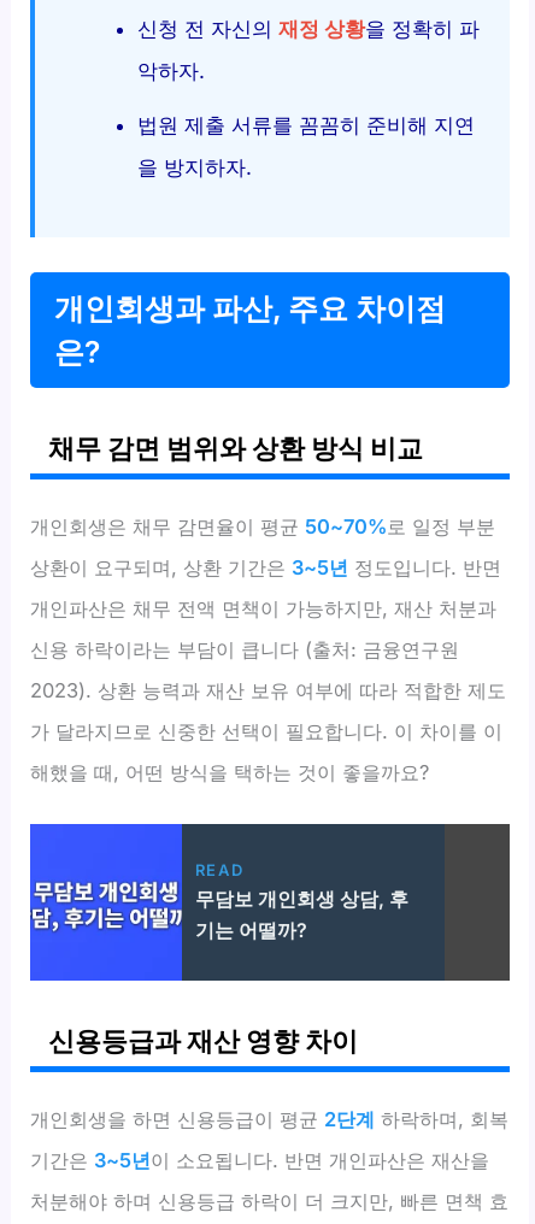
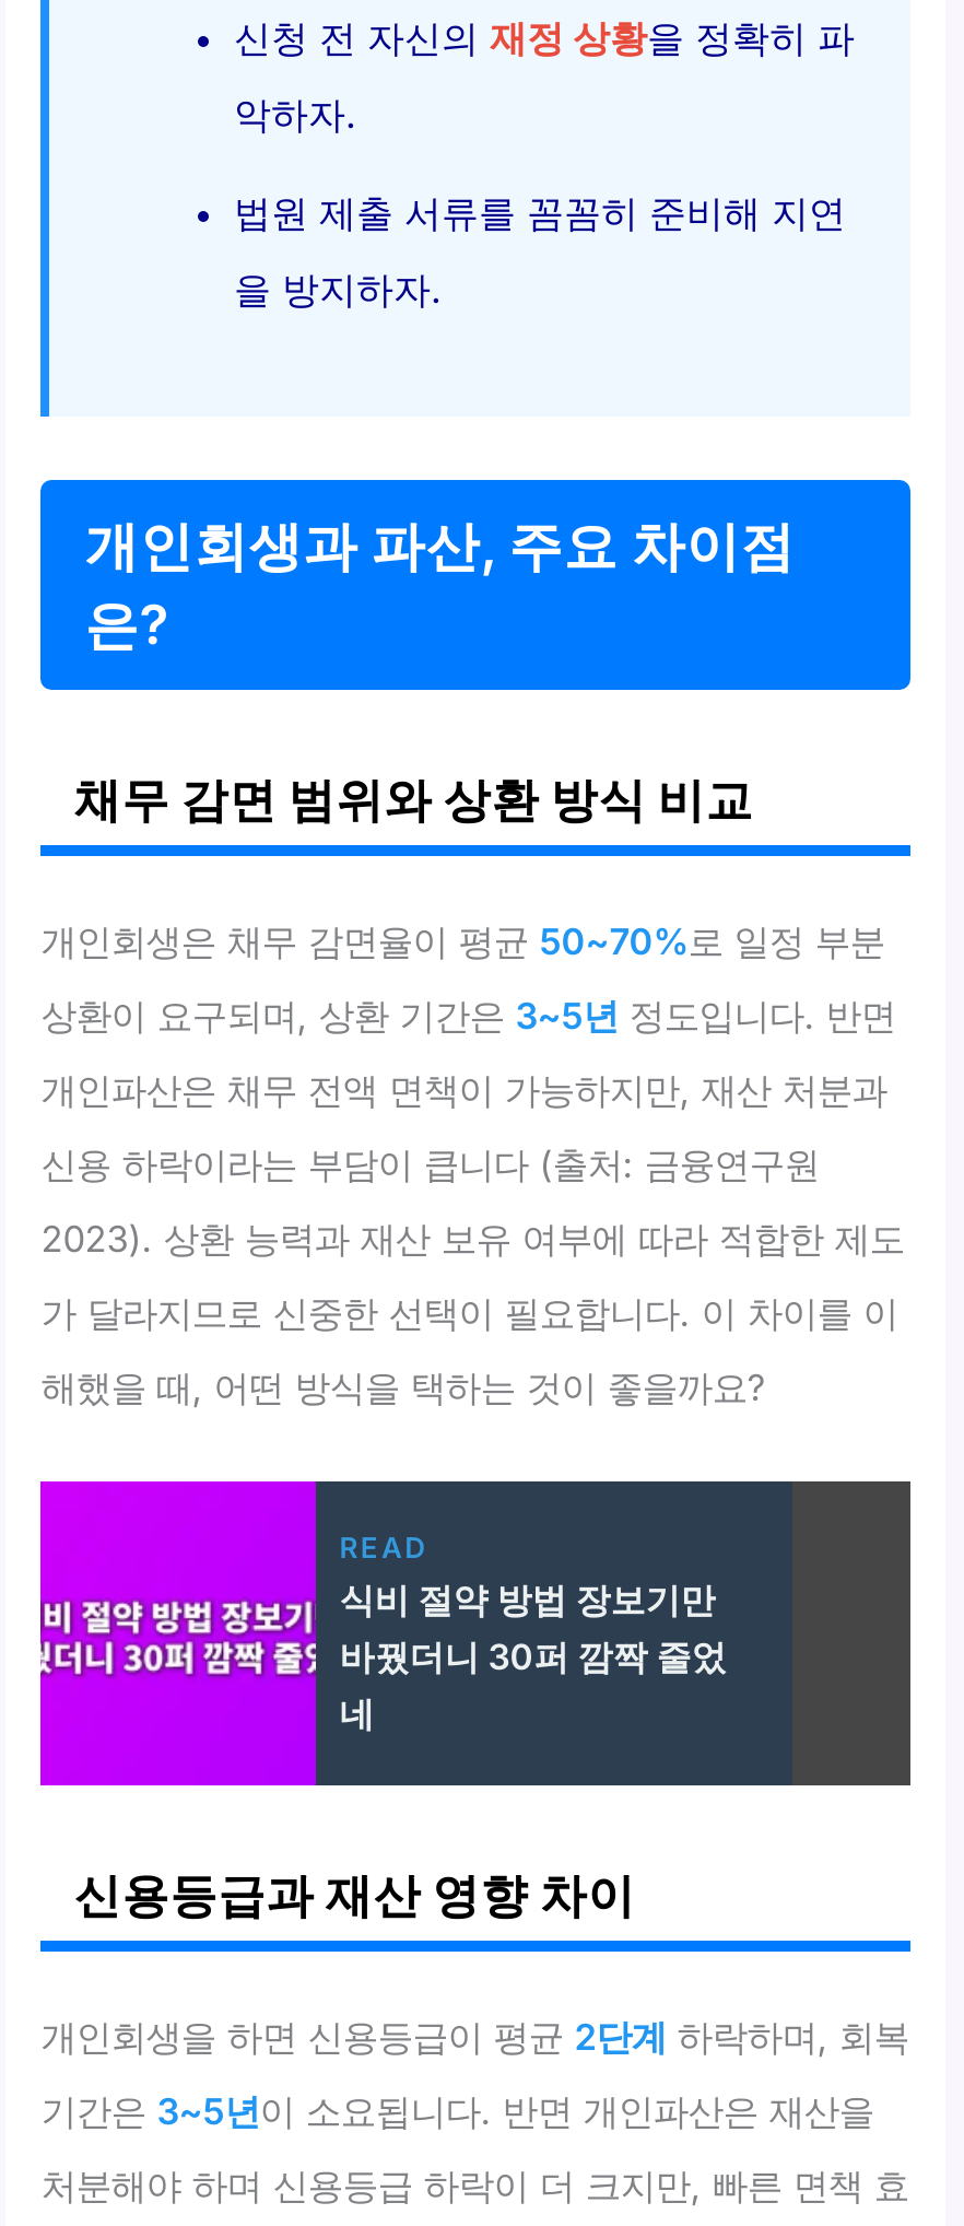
[29,823,408,982] [image] | 무담보 개인회생 상담, 후 | 기는 어떨까? -> [38,1479,726,1788] [image] | 식비 절약 방법 장보기만 | 바꿨더니 30퍼 깜짝 줄었 | 네

